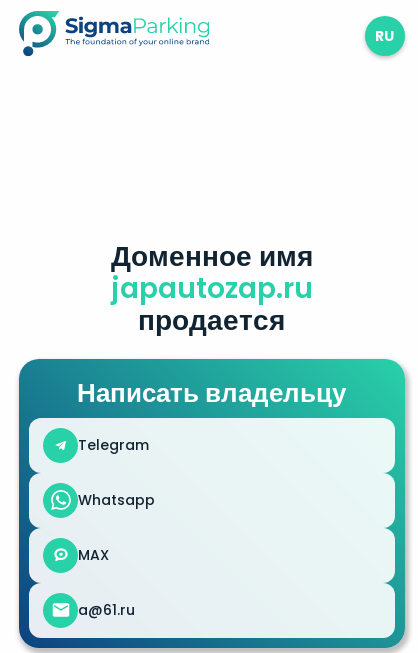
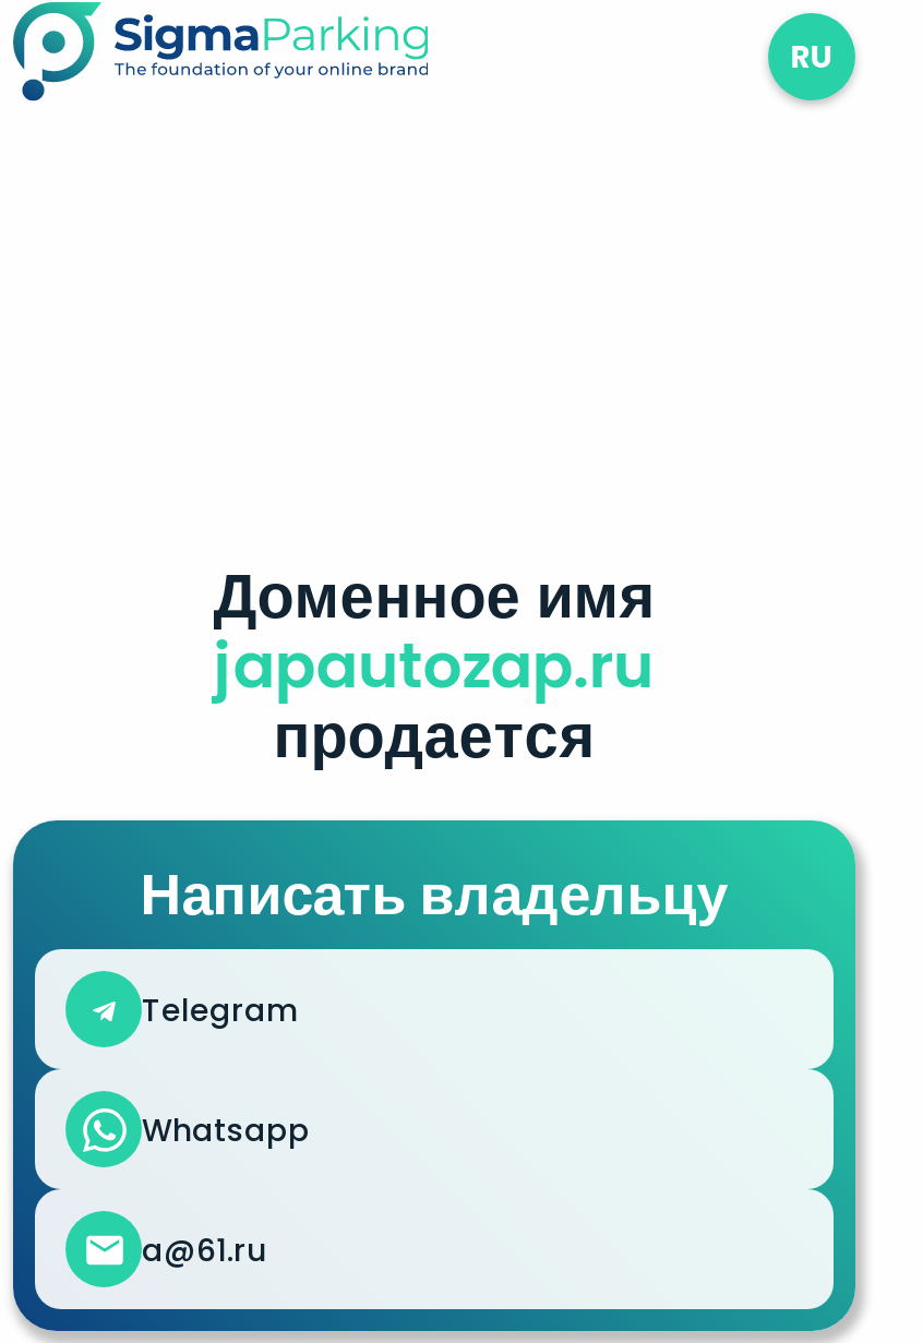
moved [77,236,346,510] -> [140,552,727,1151]: Доменное имя | japautozap.ru | продается | Написать владельцу | Telegram | Whatsapp
[78,545,109,565] MAX -> none

